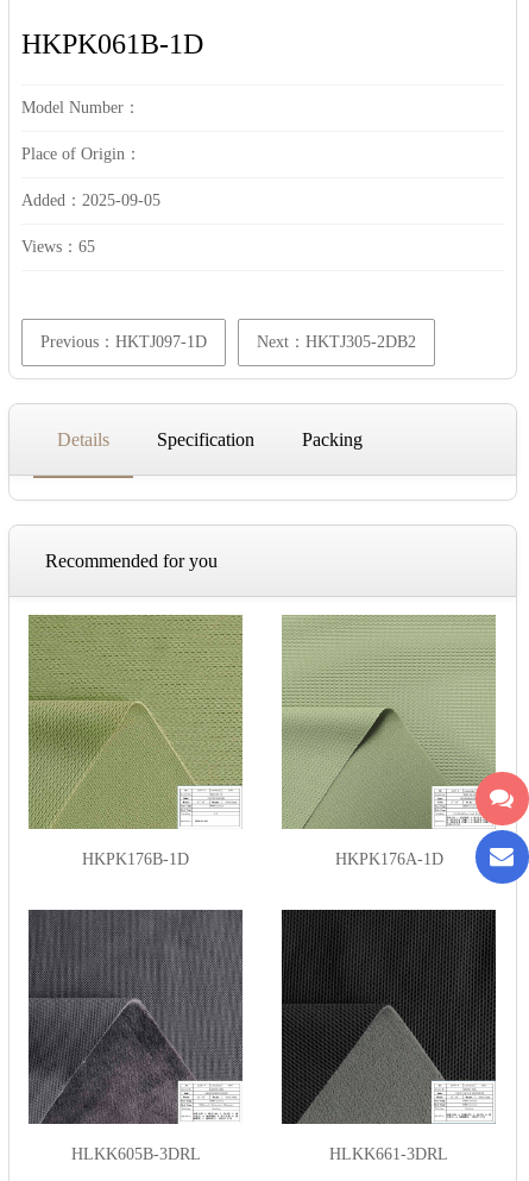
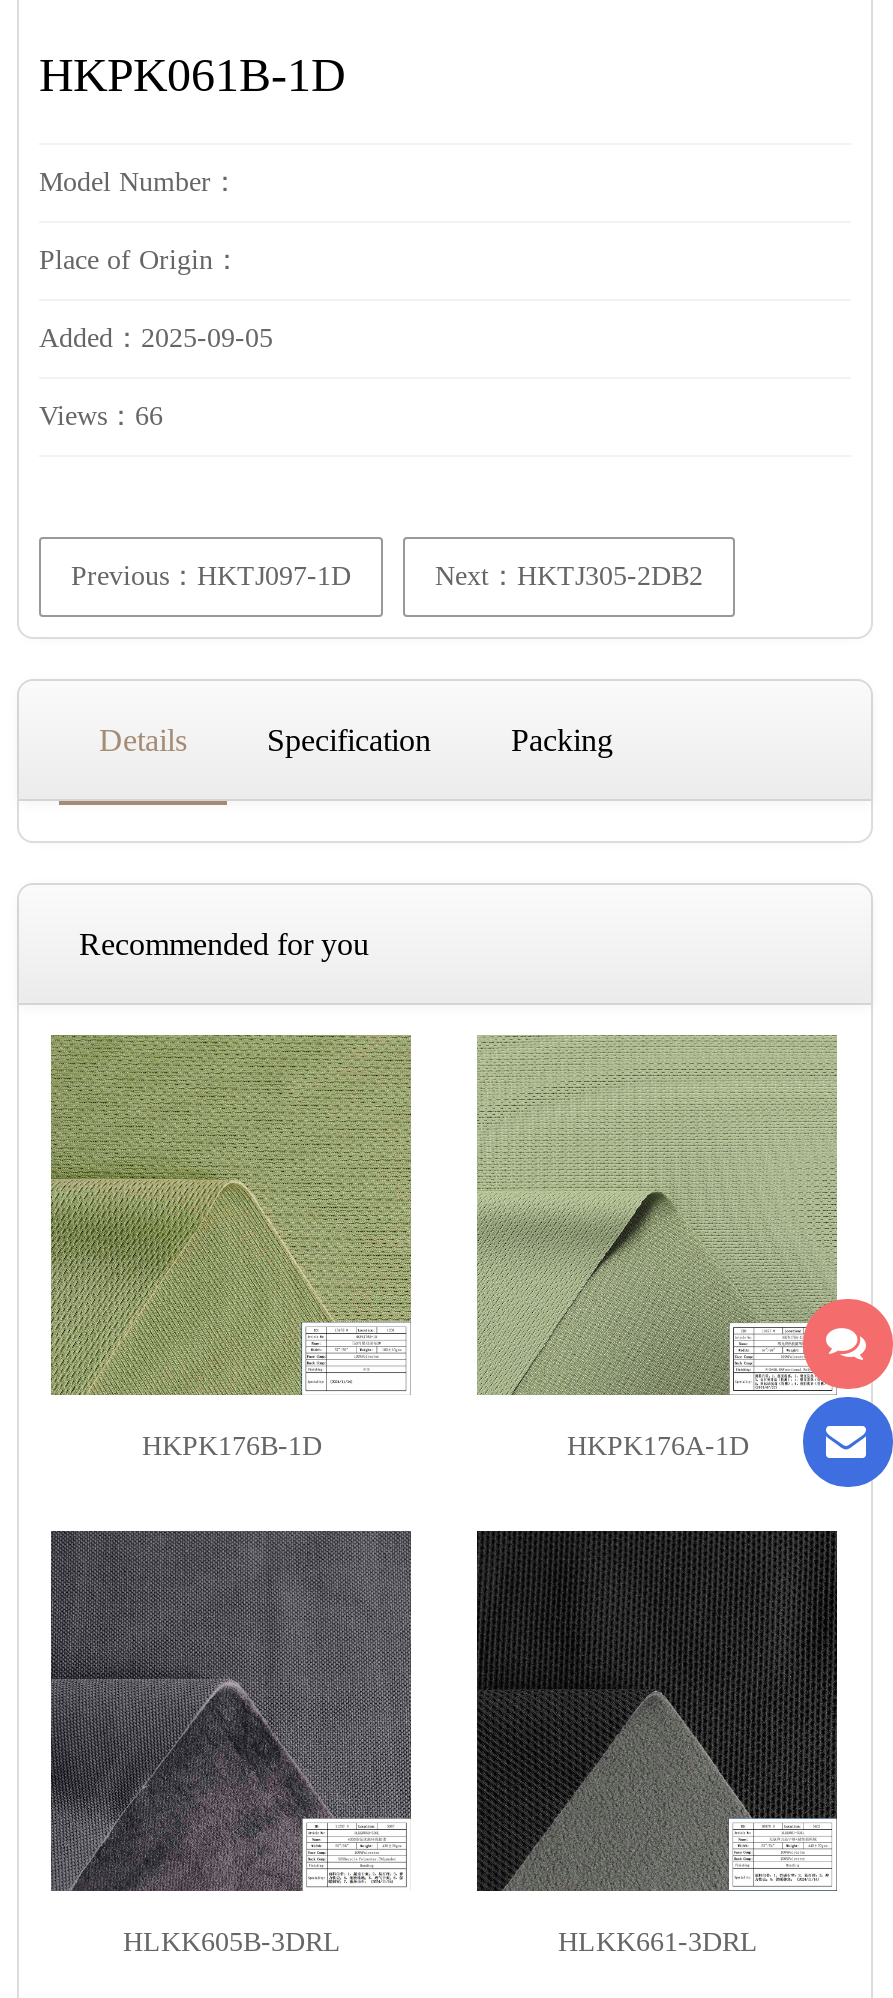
[21,238,95,256] Views：65 -> [39,401,163,431] Views：66

